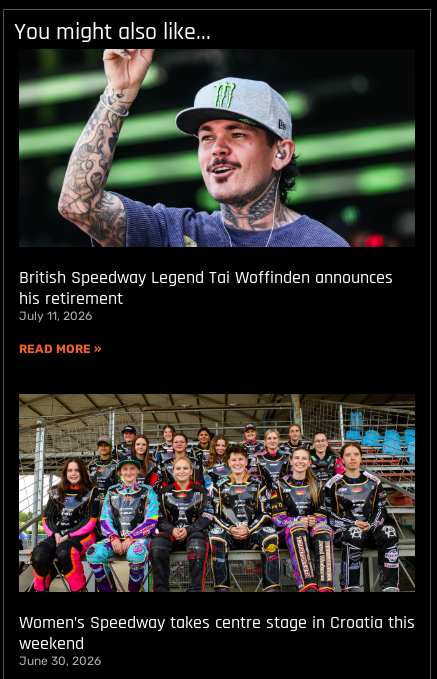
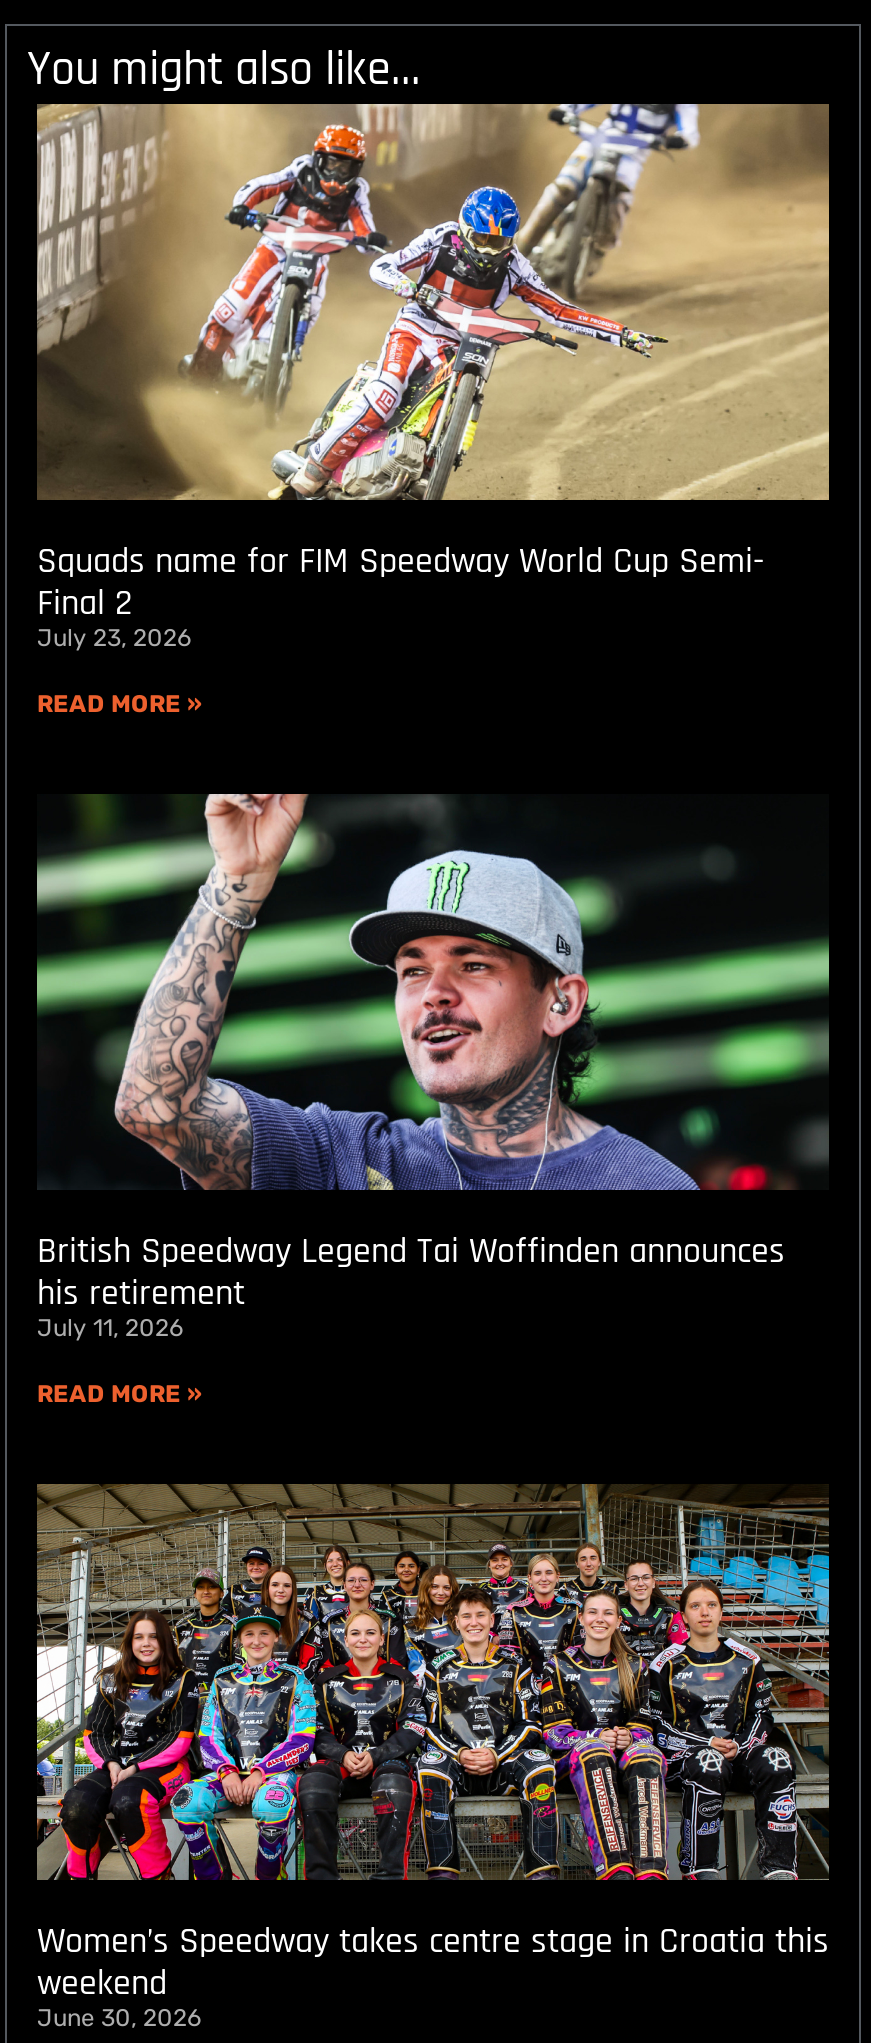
none -> [35,102,831,718] [image] | Squads name for FIM Speedway World Cup Semi- | Final 2 | July 23, 2026 | READ MORE »

